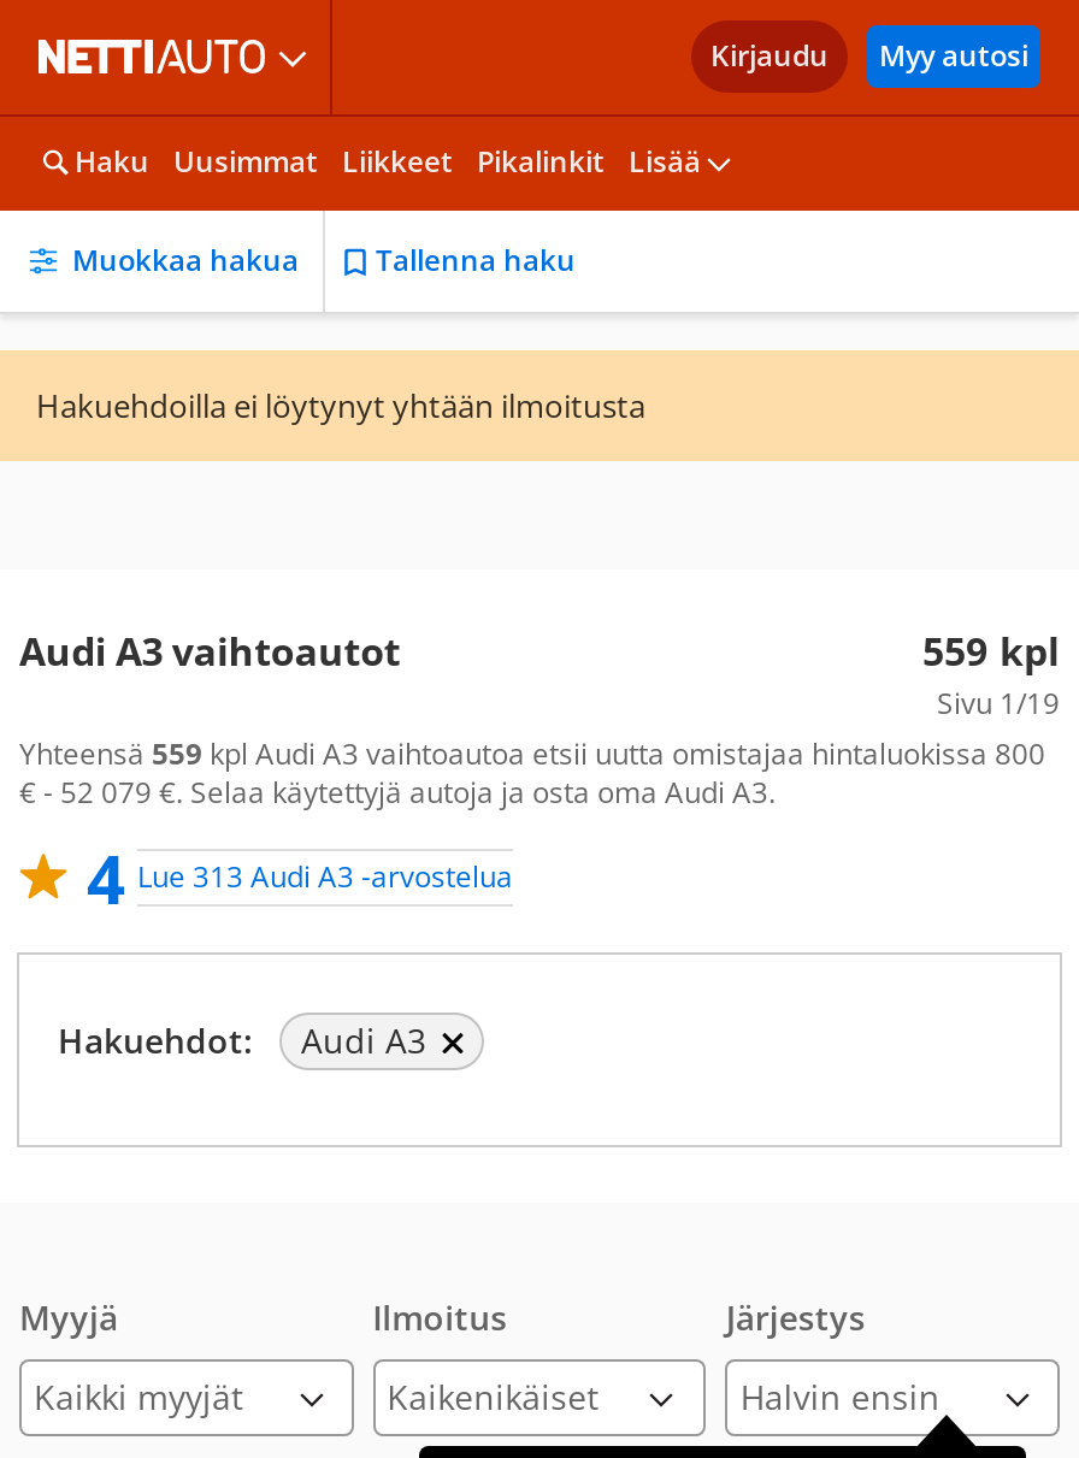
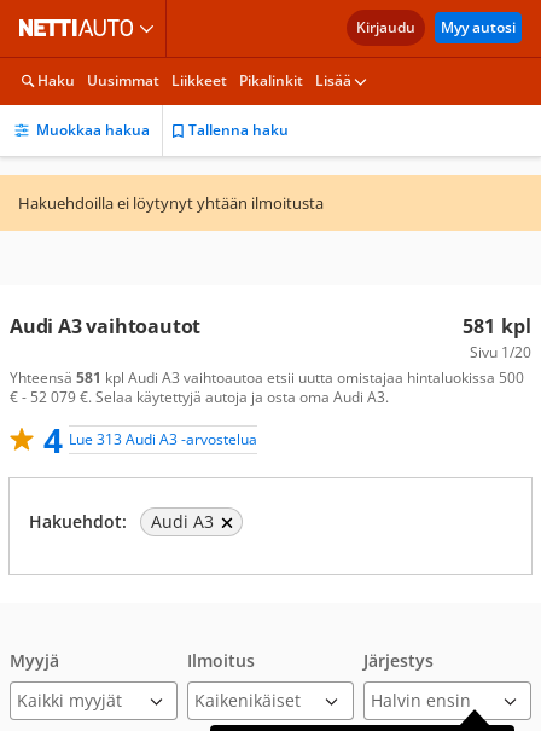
[922,625,1060,678] 559 kpl -> [463,313,531,340] 581 kpl
[937,683,1060,724] Sivu 1/19 -> [470,342,531,362] Sivu 1/20
[19,733,1045,774] Yhteensä 559 kpl Audi A3 vaihtoautoa etsii uutta omistajaa hintaluokissa 800 -> [10,367,524,388] Yhteensä 581 kpl Audi A3 vaihtoautoa etsii uutta omistajaa hintaluokissa 500

